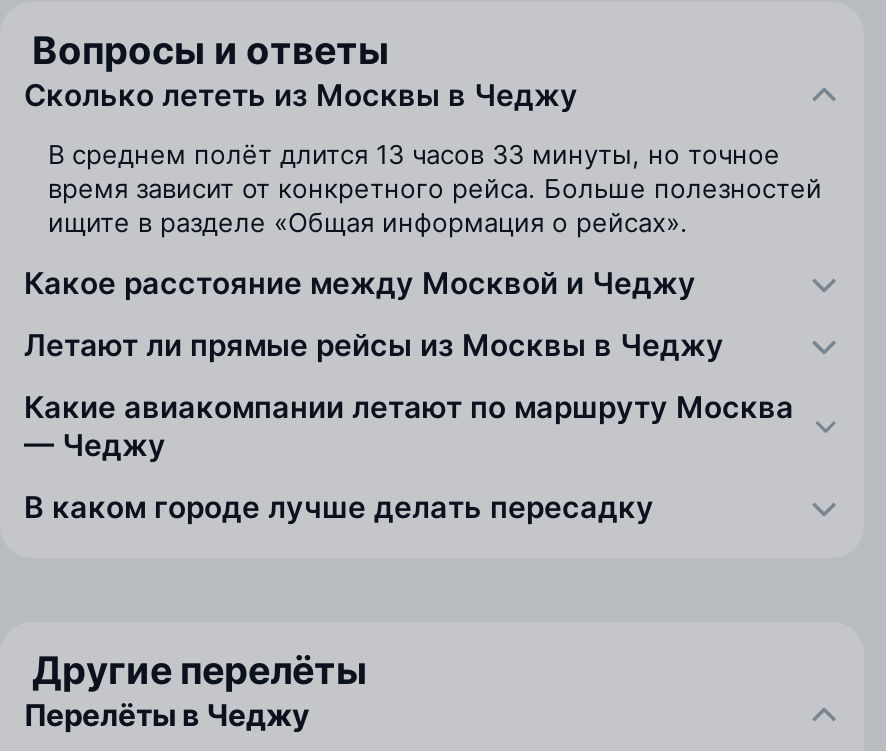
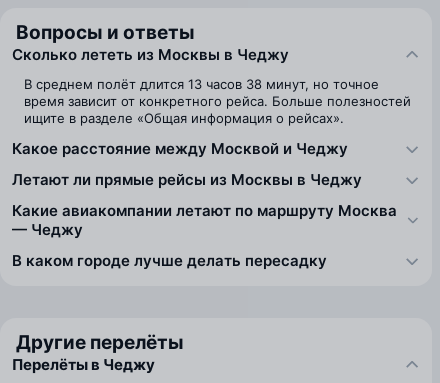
[48,138,780,170] В среднем полёт длится 13 часов 33 минуты, но точное -> [24,76,379,92] В среднем полёт длится 13 часов 38 минут, но точное

